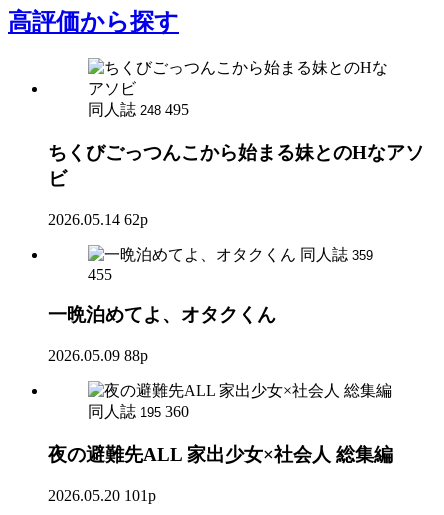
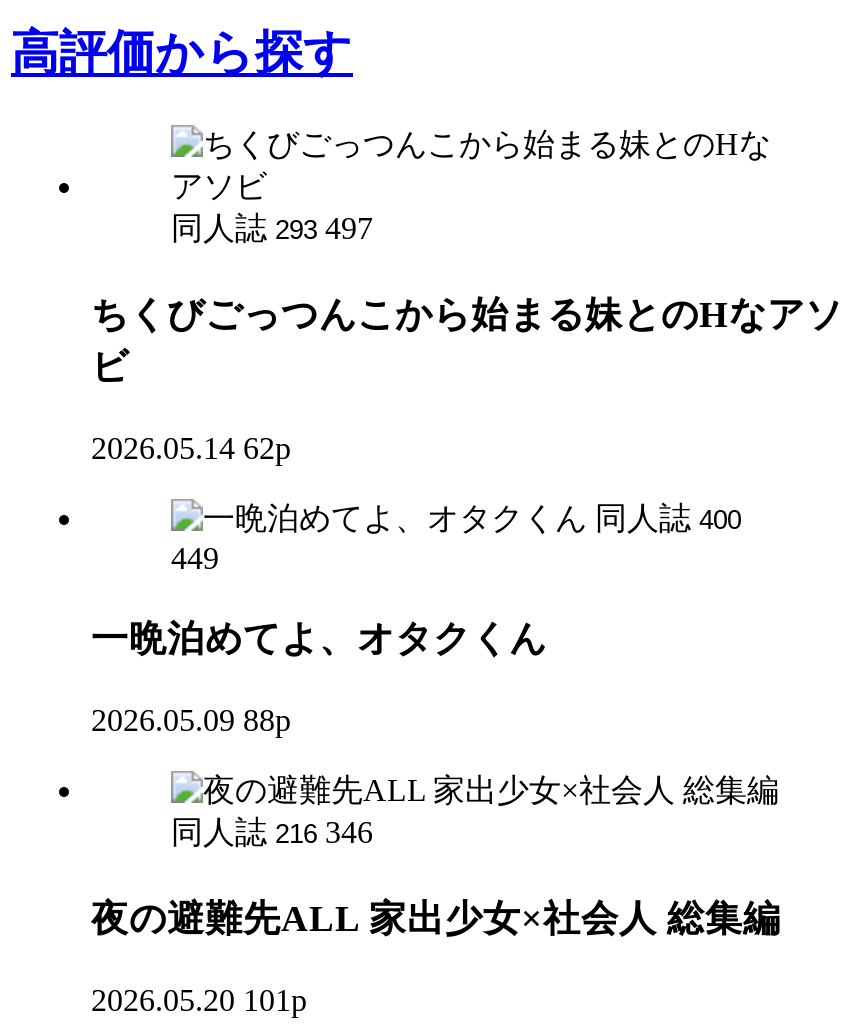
[88,101,189,118] 同人誌 248 495 -> [171,211,373,245] 同人誌 293 497
[300,246,373,263] 同人誌 359 -> [595,500,741,534] 同人誌 400
[88,266,112,283] 455 -> [171,540,219,574] 449
[88,403,189,420] 同人誌 195 360 -> [171,815,373,849] 同人誌 216 346

